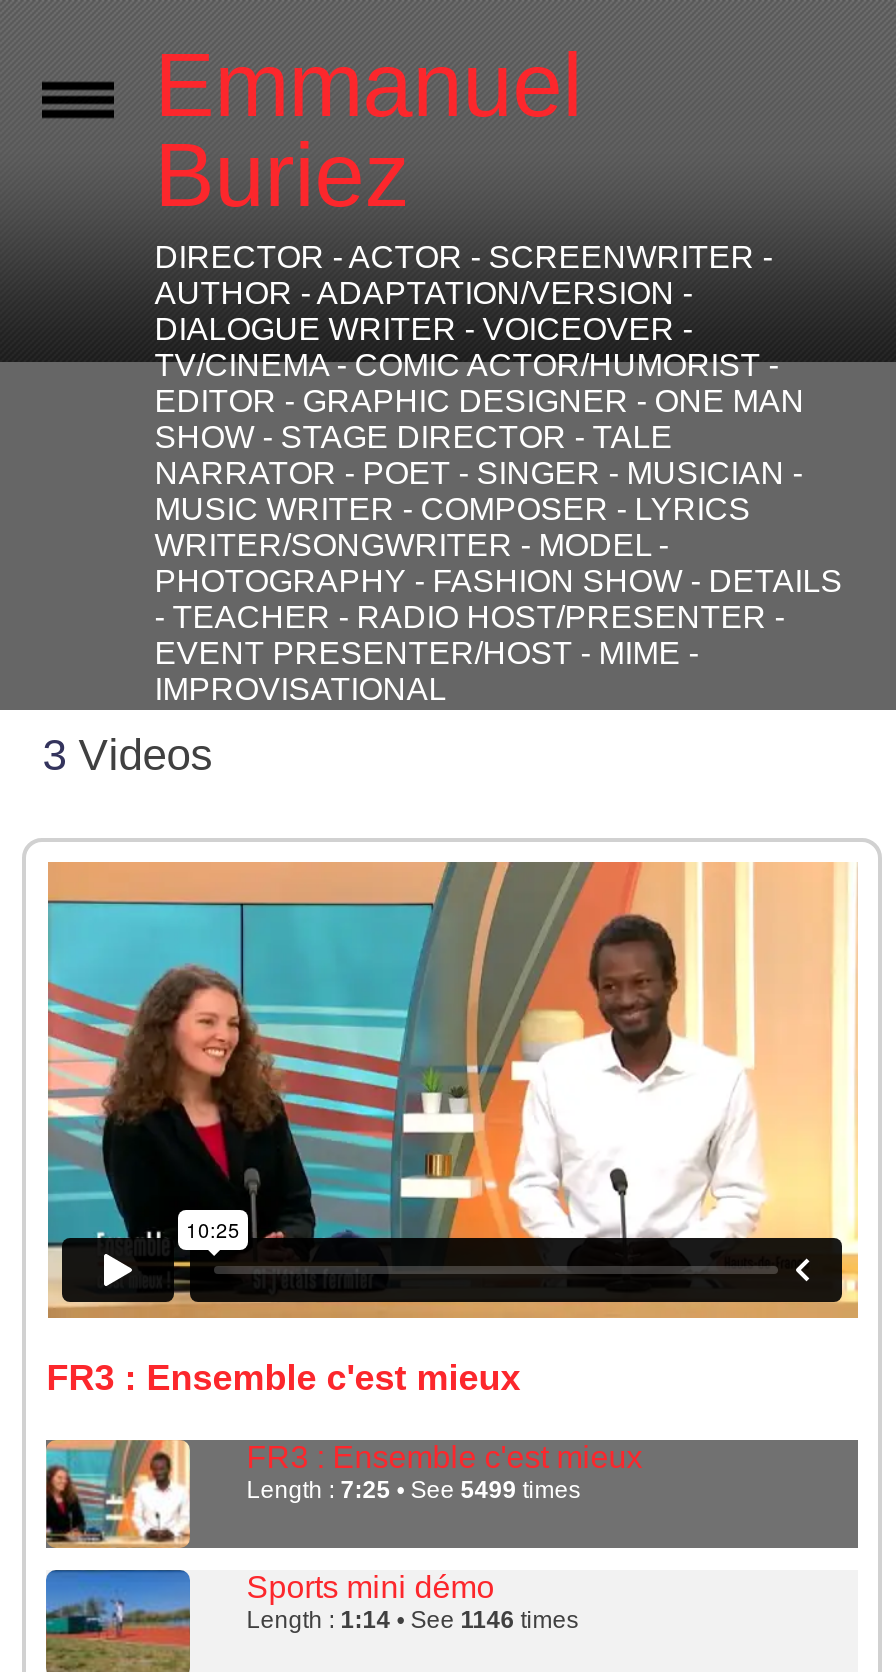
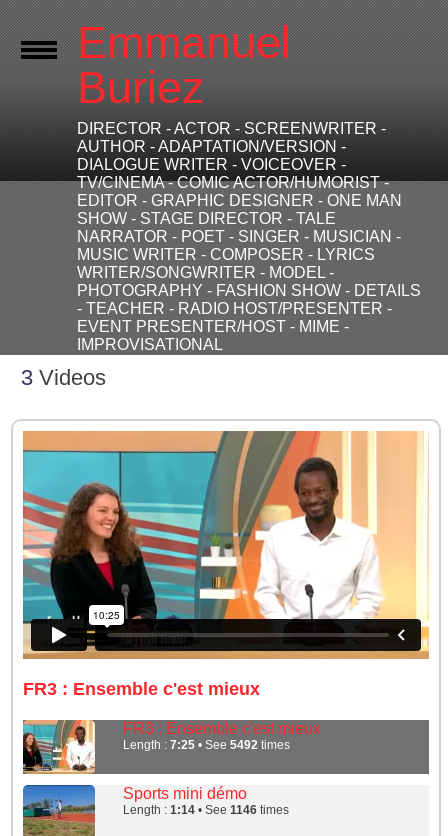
[246,1476,580,1504] Length : 7:25 • See 5499 times -> [123,738,290,752] Length : 7:25 • See 5492 times

